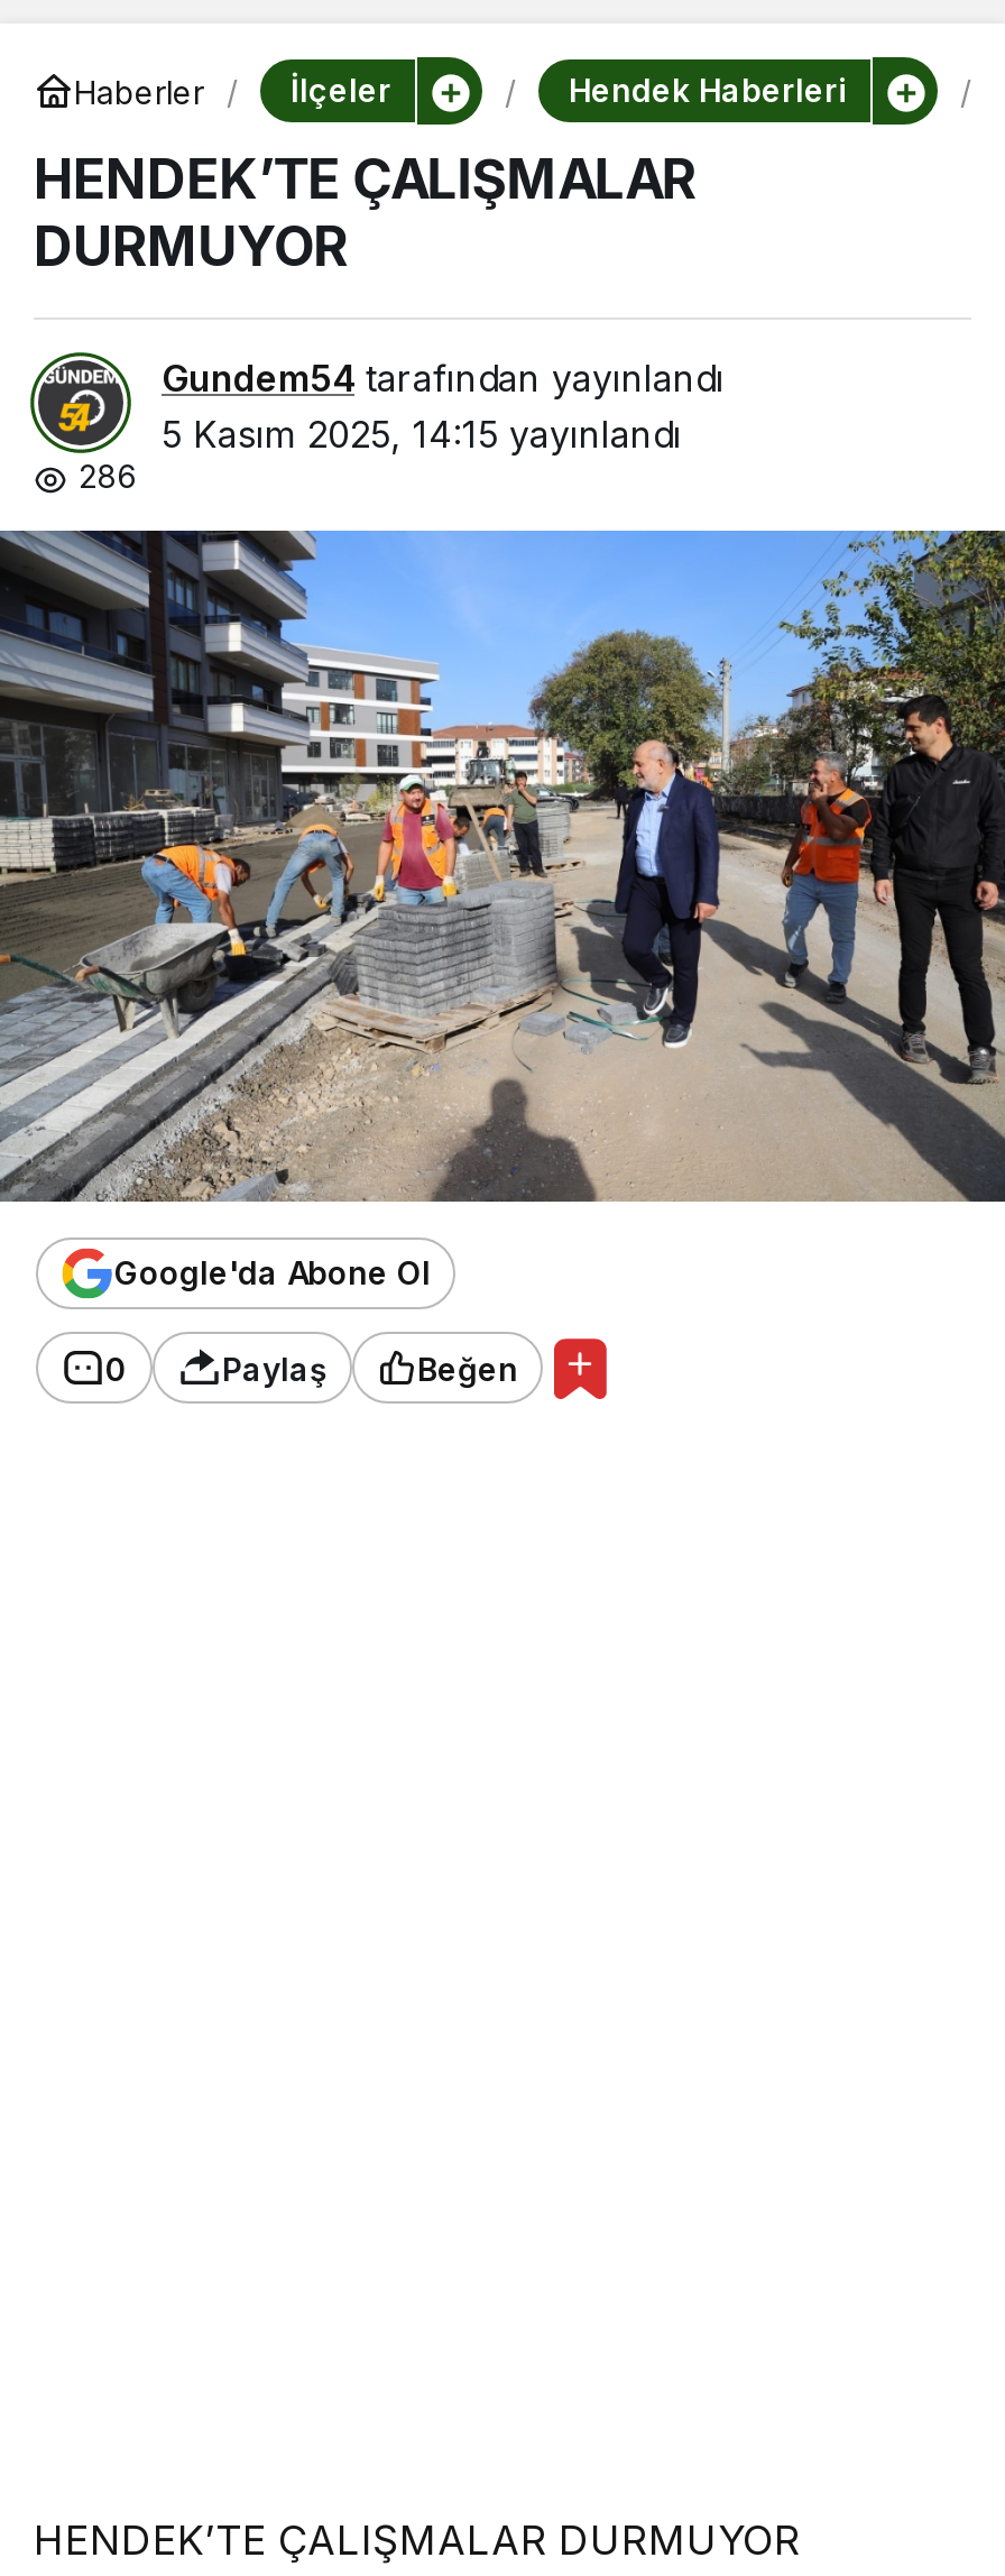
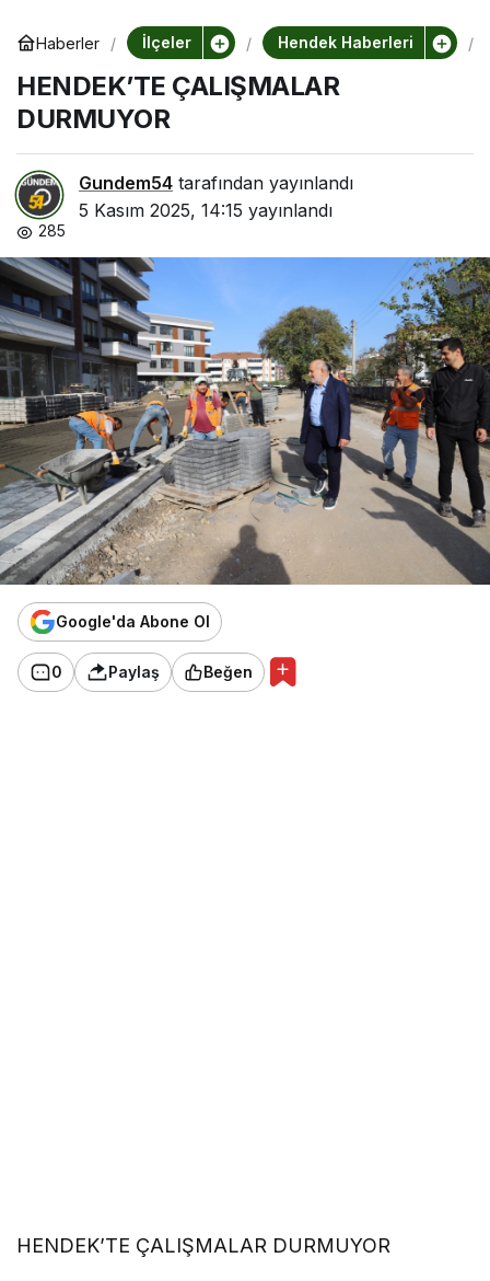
[79,458,137,496] 286 -> [38,222,66,240] 285

